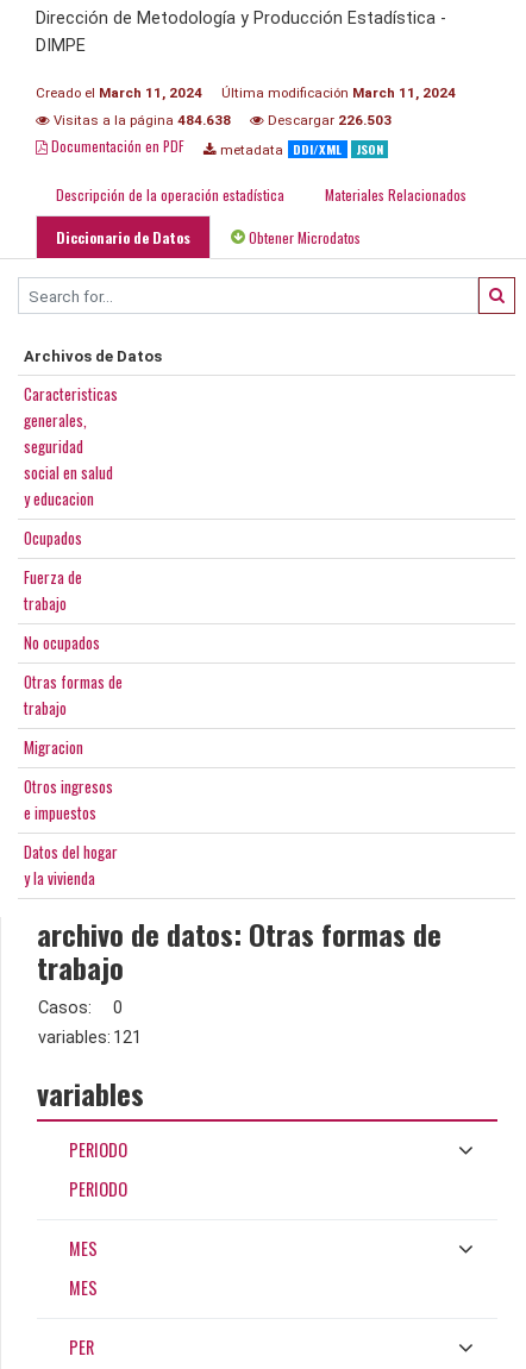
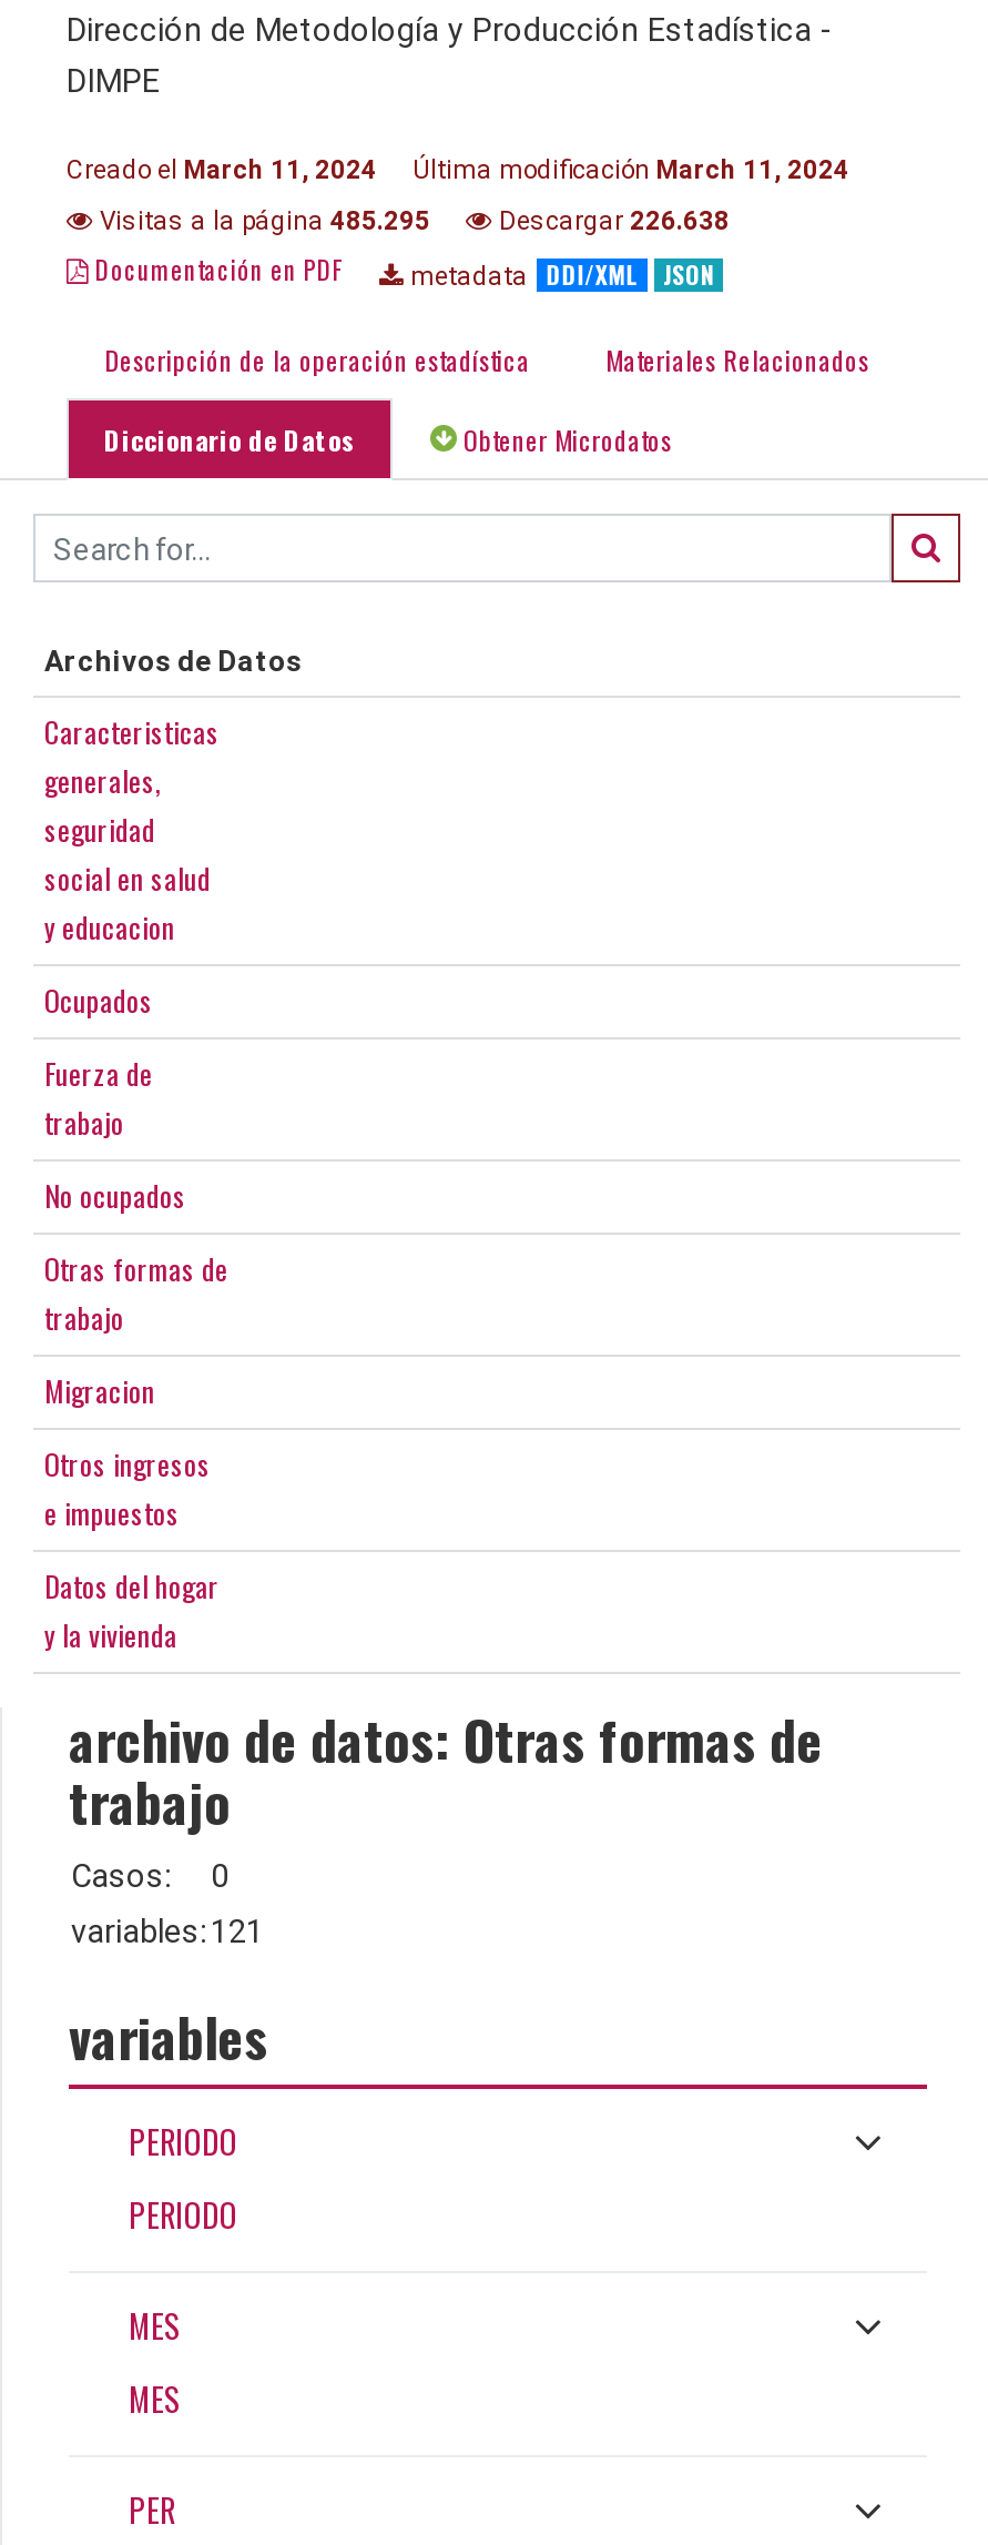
[50,112,231,129] Visitas a la página 484.638 -> [93,206,430,237] Visitas a la página 485.295
[264,112,392,129] Descargar 226.503 -> [492,206,730,237] Descargar 226.638

